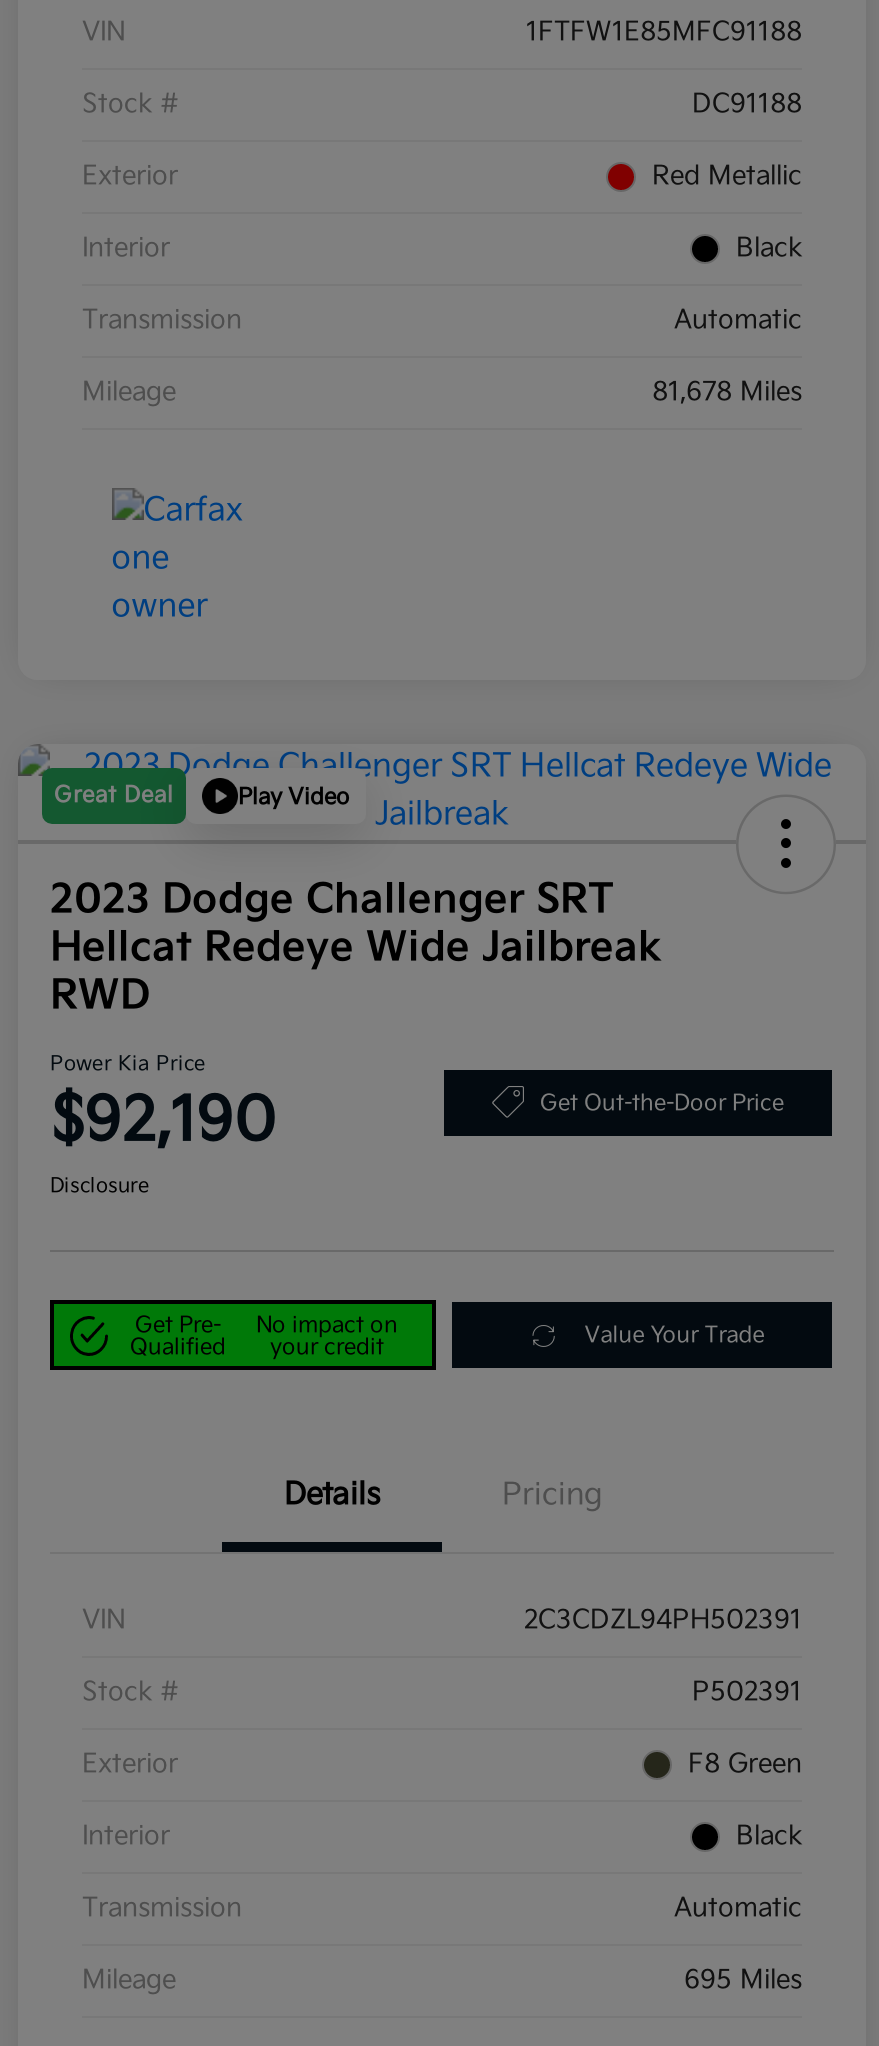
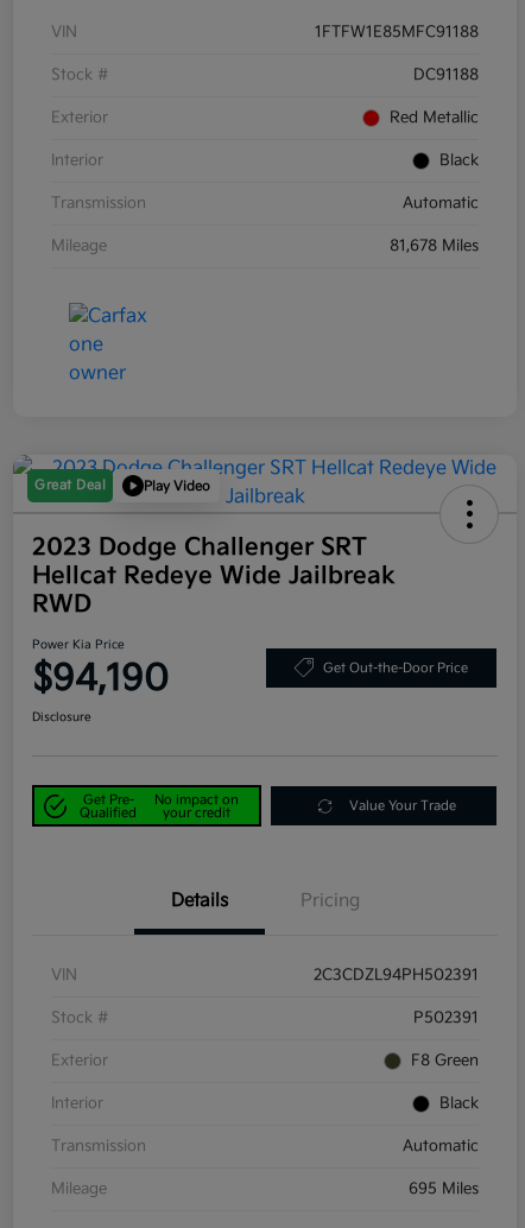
[50,1087,276,1159] $92,190 -> [32,658,169,701] $94,190

